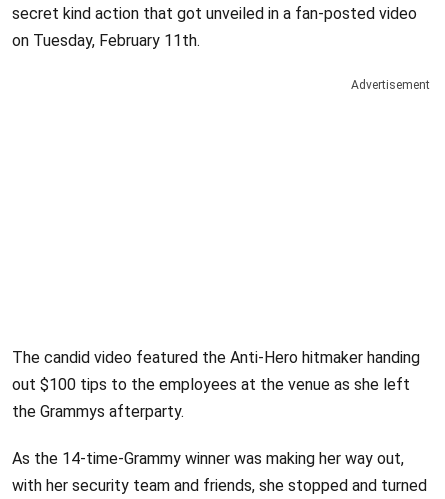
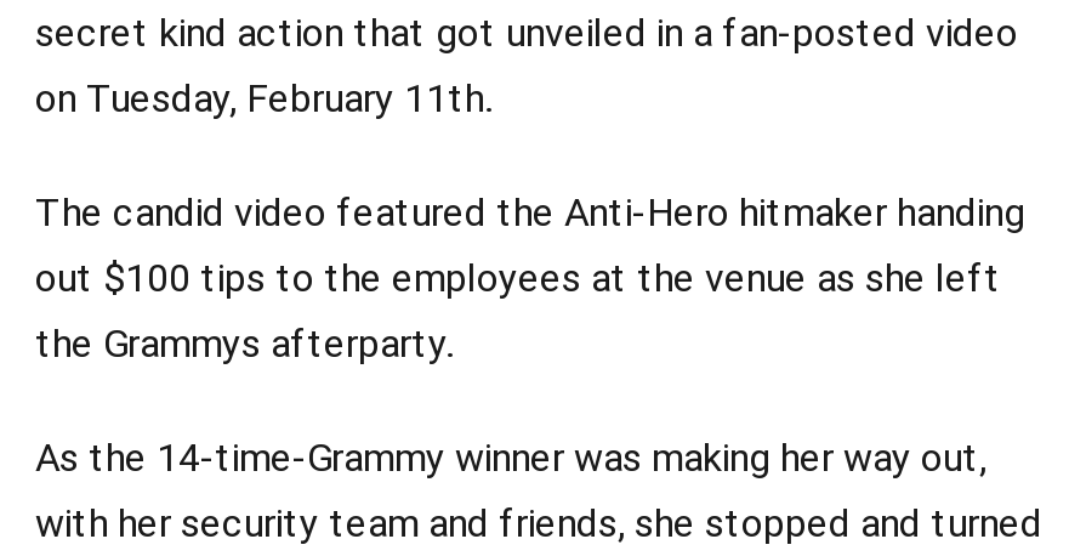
[351,78,430,92] Advertisement -> none

